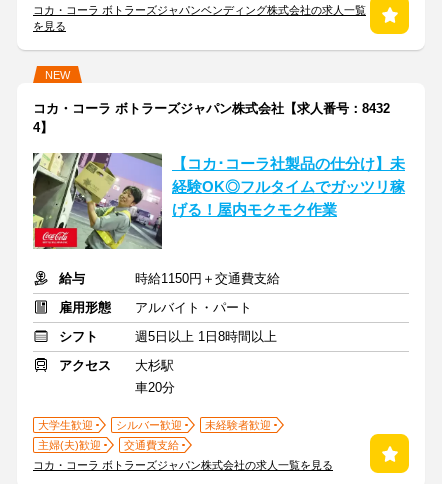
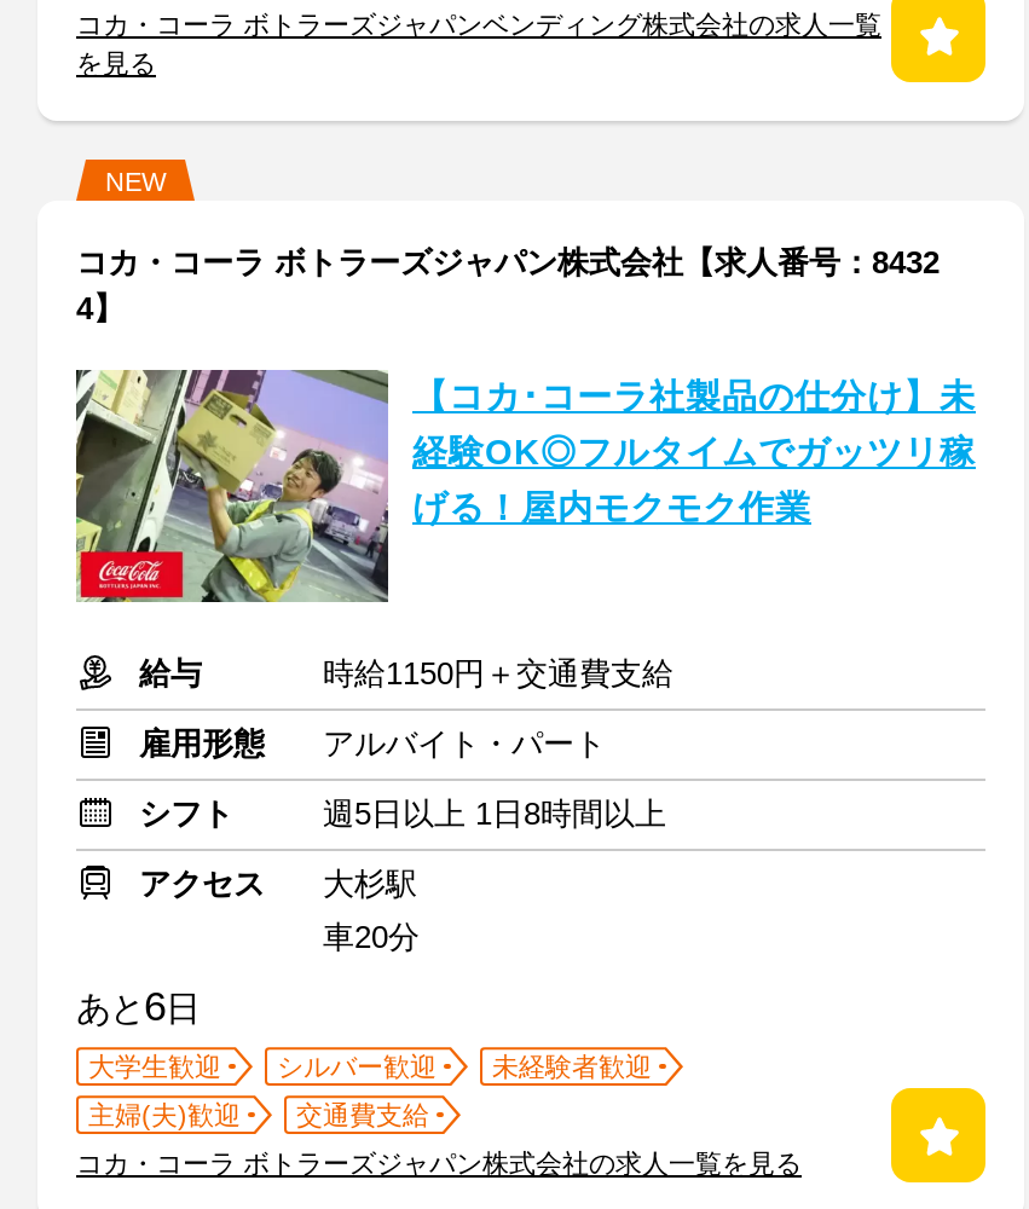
none -> [76,984,200,1030] あと6日

